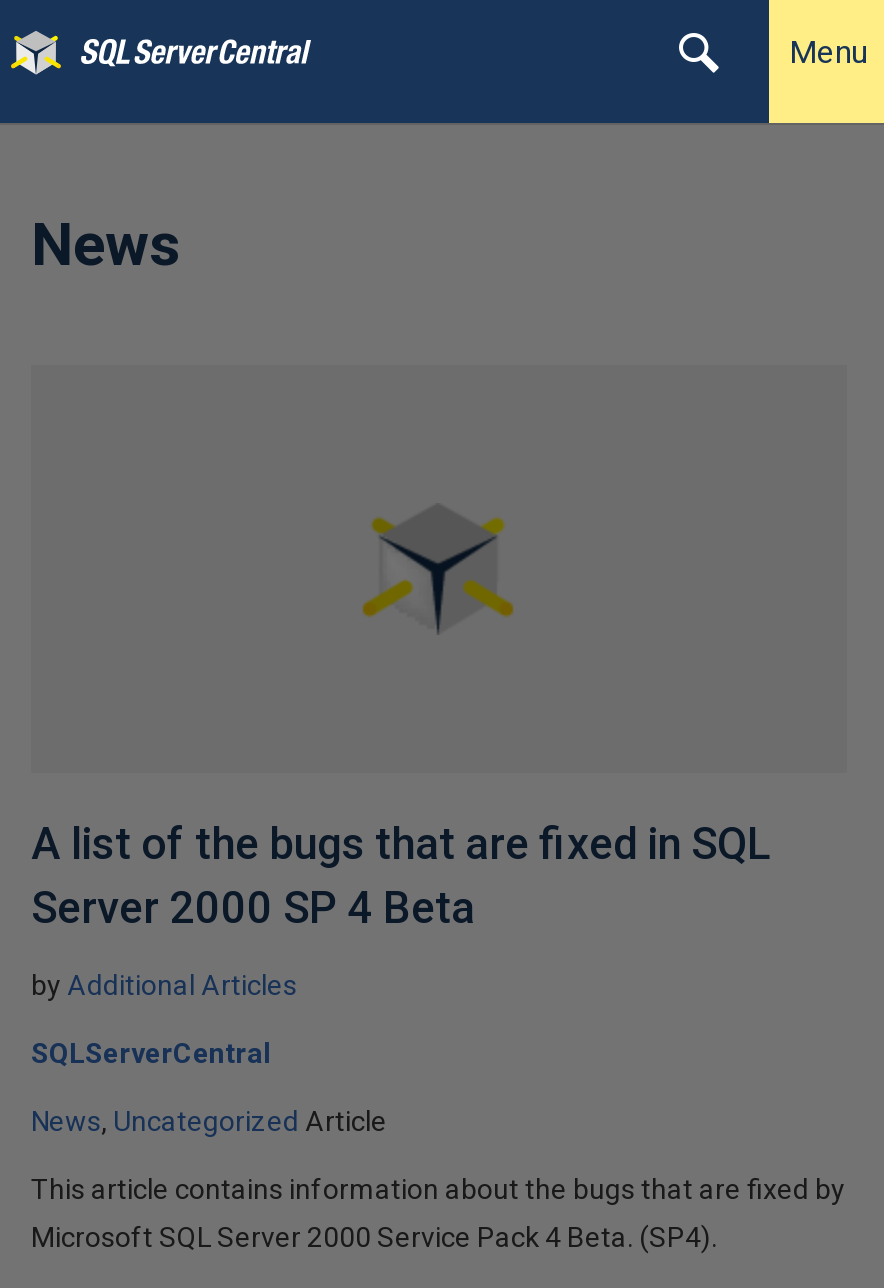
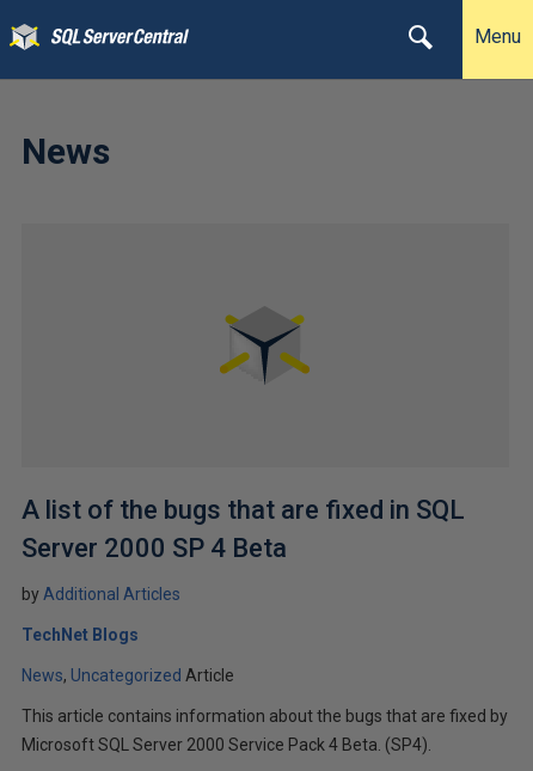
[31,1037,271,1069] SQLServerCentral -> [22,625,139,644] TechNet Blogs

